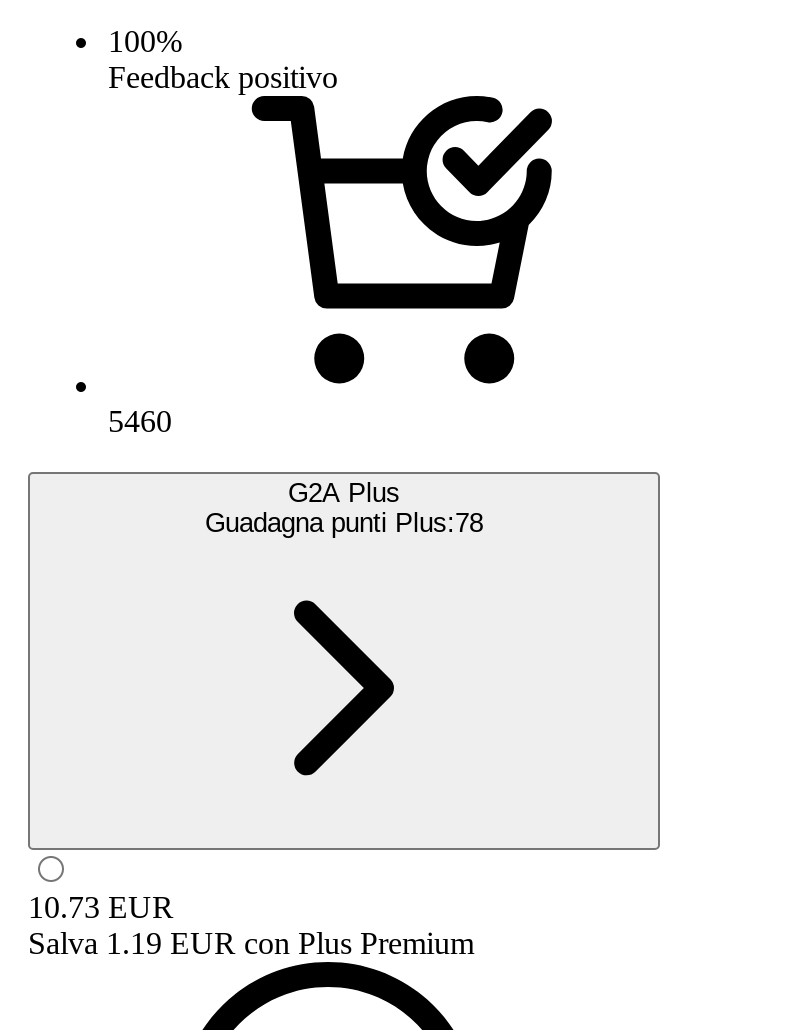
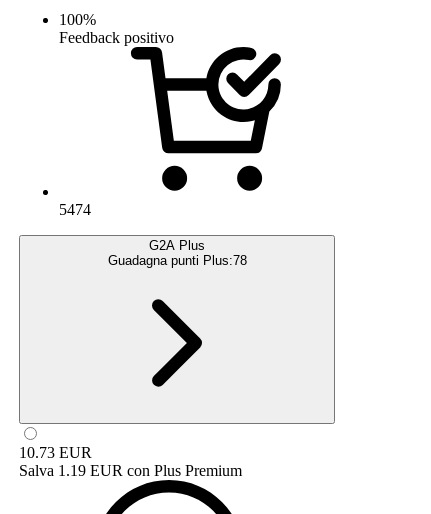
[108,404,172,438] 5460 -> [59,201,91,218] 5474

